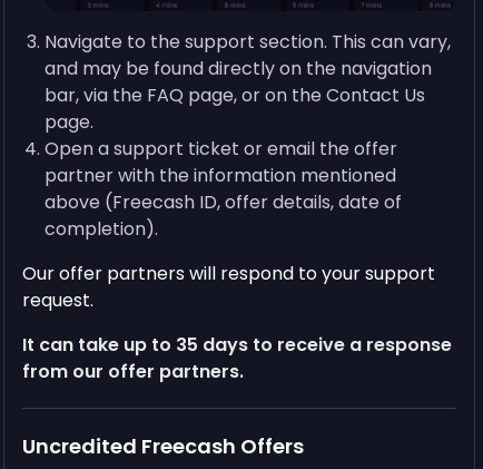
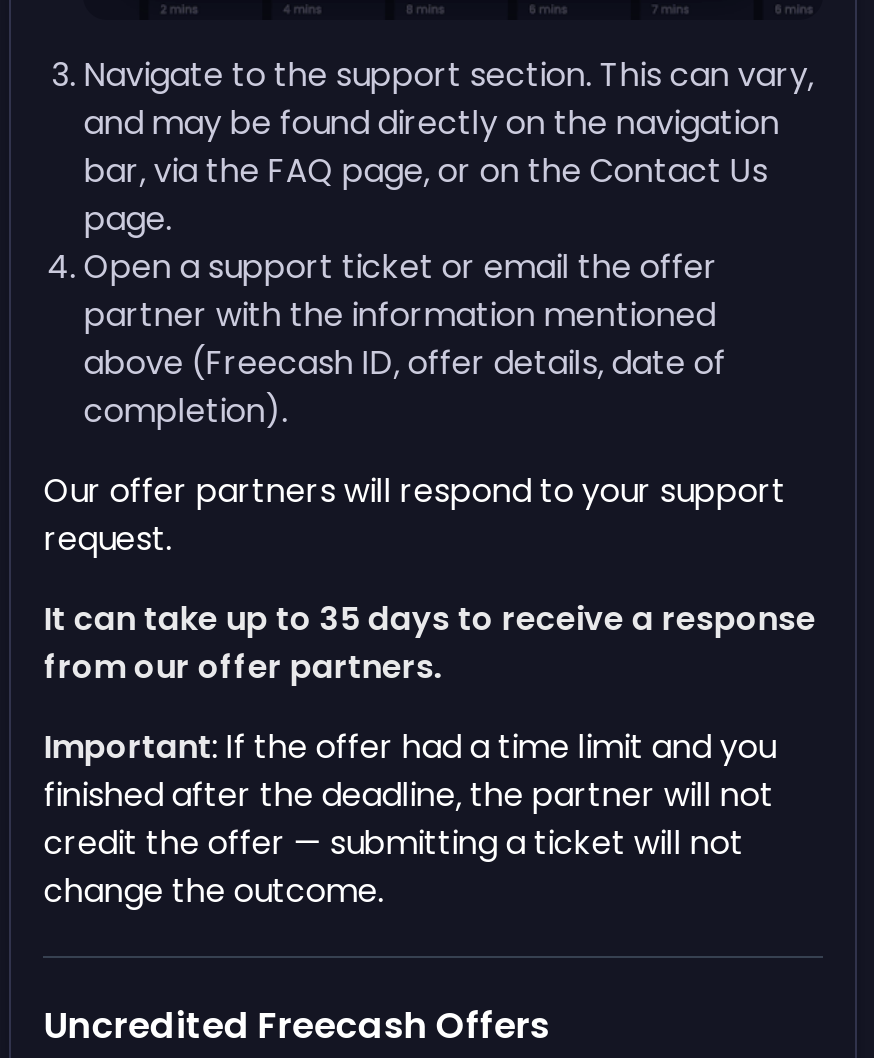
none -> [44,723,776,913] Important: If the offer had a time limit and you | finished after the deadline, the partner will not | credit the offer — submitting a ticket will not | change the outcome.

